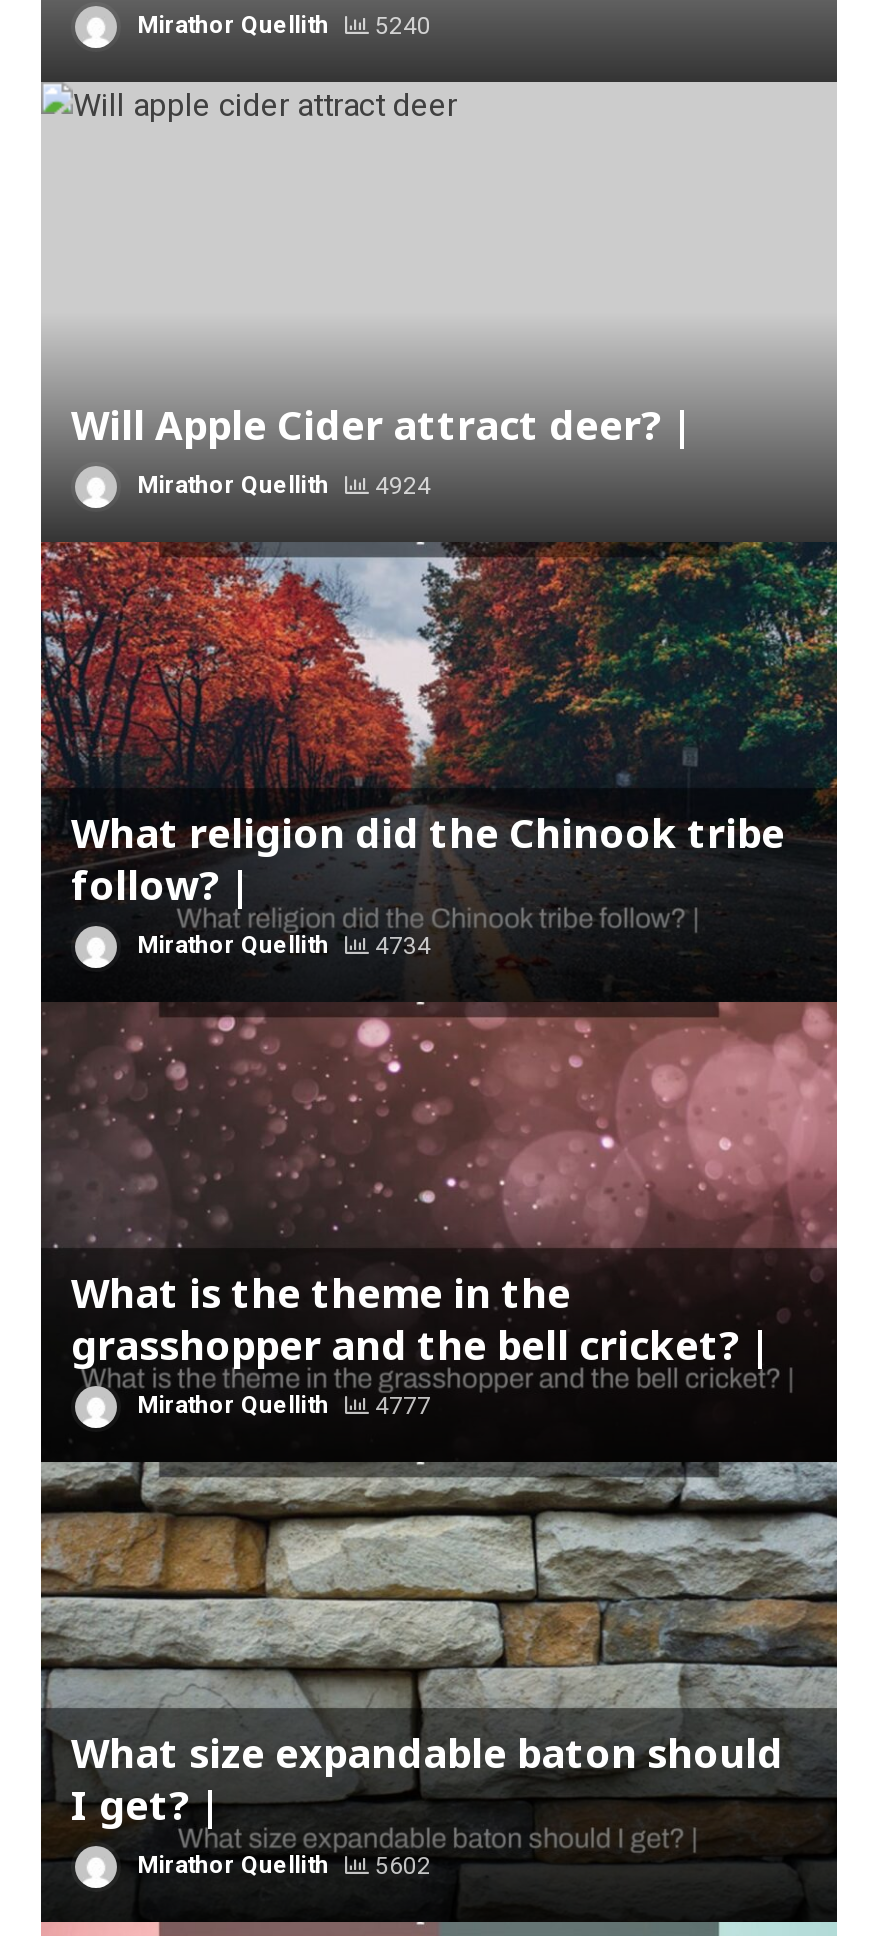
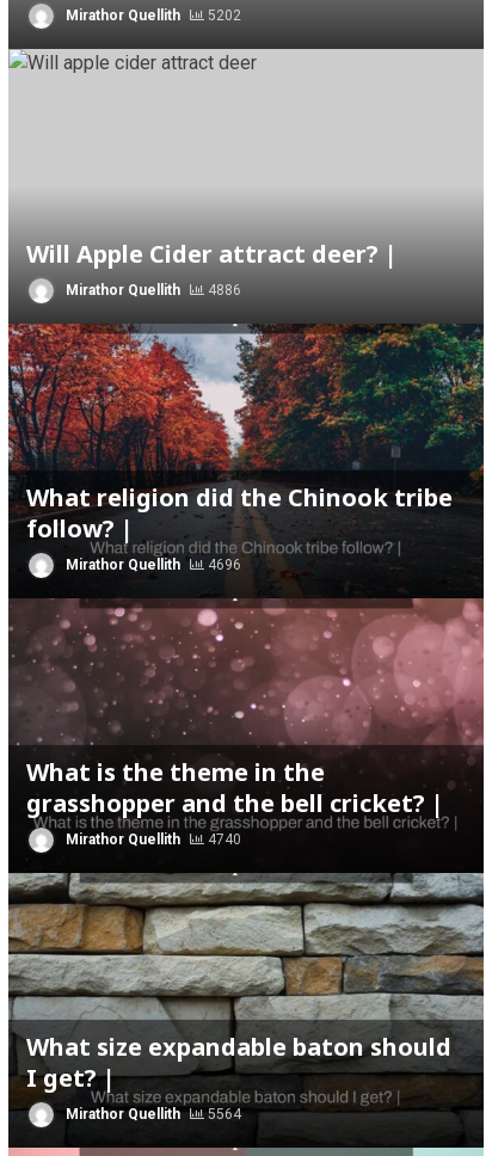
[131,11,431,39] Mirathor Quellith 5240 -> [62,7,241,24] Mirathor Quellith 5202
[131,471,431,499] Mirathor Quellith 4924 -> [62,281,241,298] Mirathor Quellith 4886
[131,931,431,959] Mirathor Quellith 4734 -> [62,556,241,573] Mirathor Quellith 4696
[131,1391,431,1419] Mirathor Quellith 4777 -> [62,831,241,848] Mirathor Quellith 4740
[131,1851,431,1879] Mirathor Quellith 5602 -> [62,1105,241,1122] Mirathor Quellith 5564

